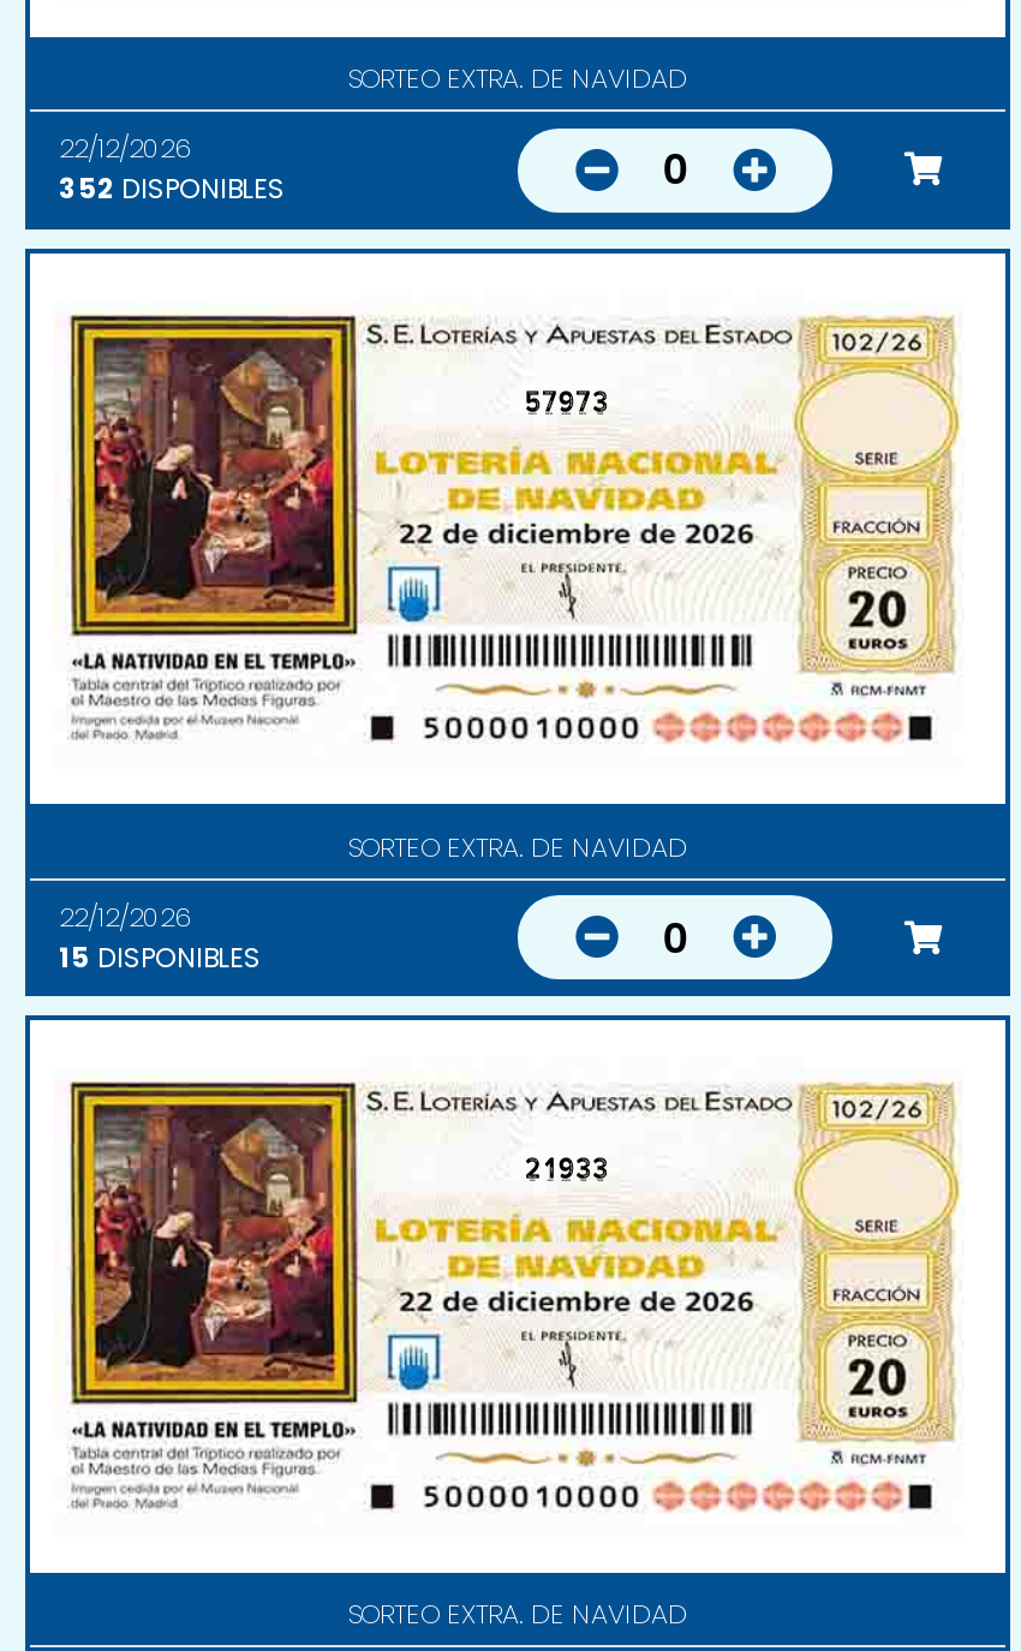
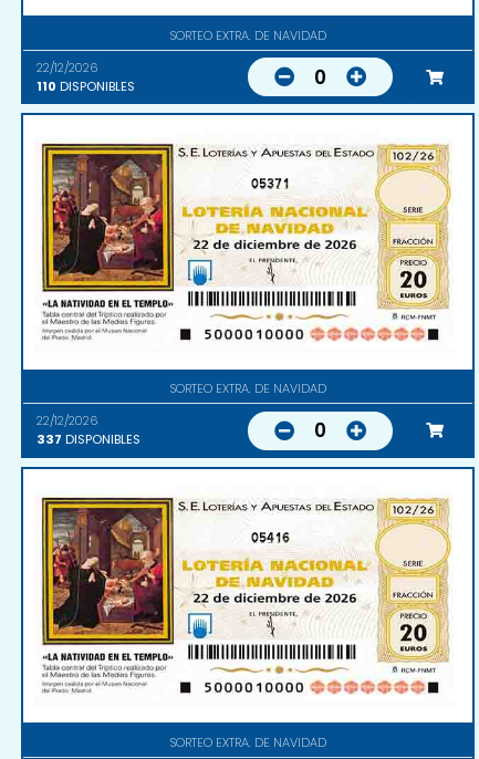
[59,170,285,209] 352 DISPONIBLES -> [37,77,135,95] 110 DISPONIBLES
[524,383,609,421] 57973 -> [251,175,290,193] 05371
[59,938,261,977] 15 DISPONIBLES -> [37,431,140,449] 337 DISPONIBLES
[524,1151,609,1189] 21933 -> [251,529,290,546] 05416

